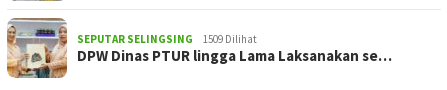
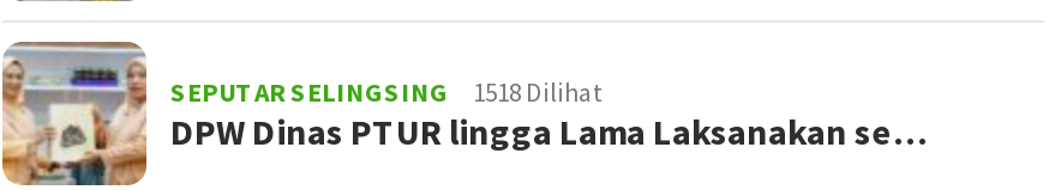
[77,32,257,46] SEPUTAR SELINGSING 1509 Dilihat -> [170,76,603,109] SEPUTAR SELINGSING 1518 Dilihat

